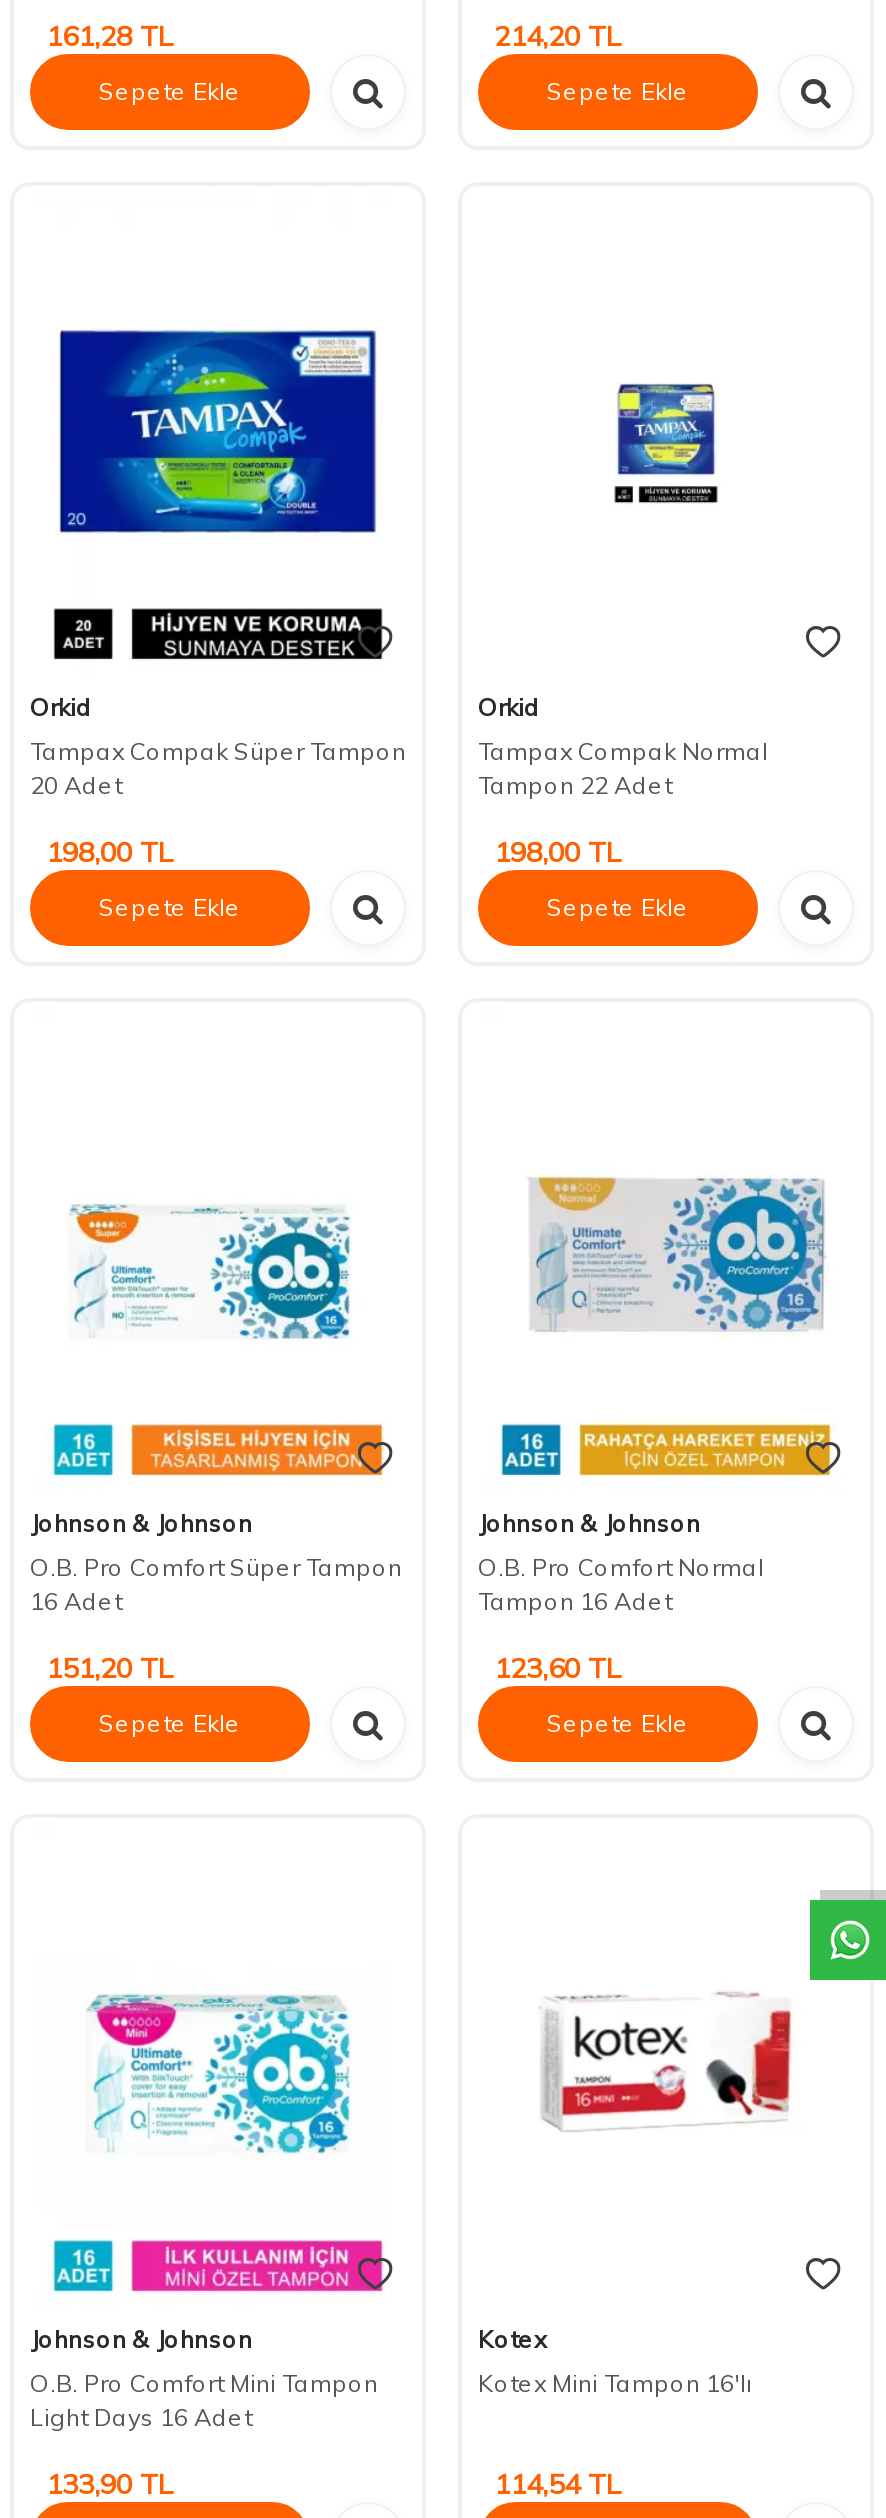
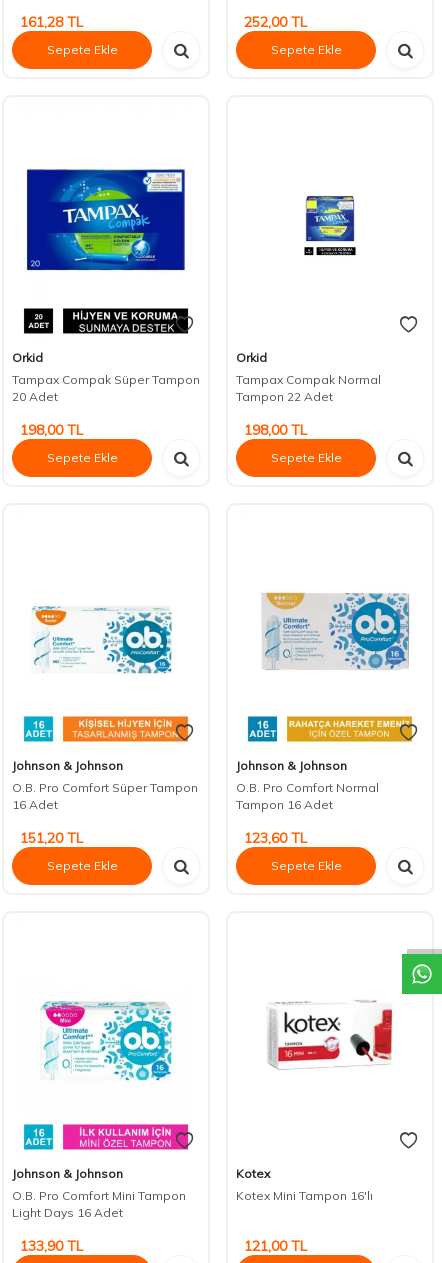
[494,18,620,54] 214,20 TL -> [244,13,307,31] 252,00 TL
[494,2465,620,2501] 114,54 TL -> [244,1237,307,1255] 121,00 TL

